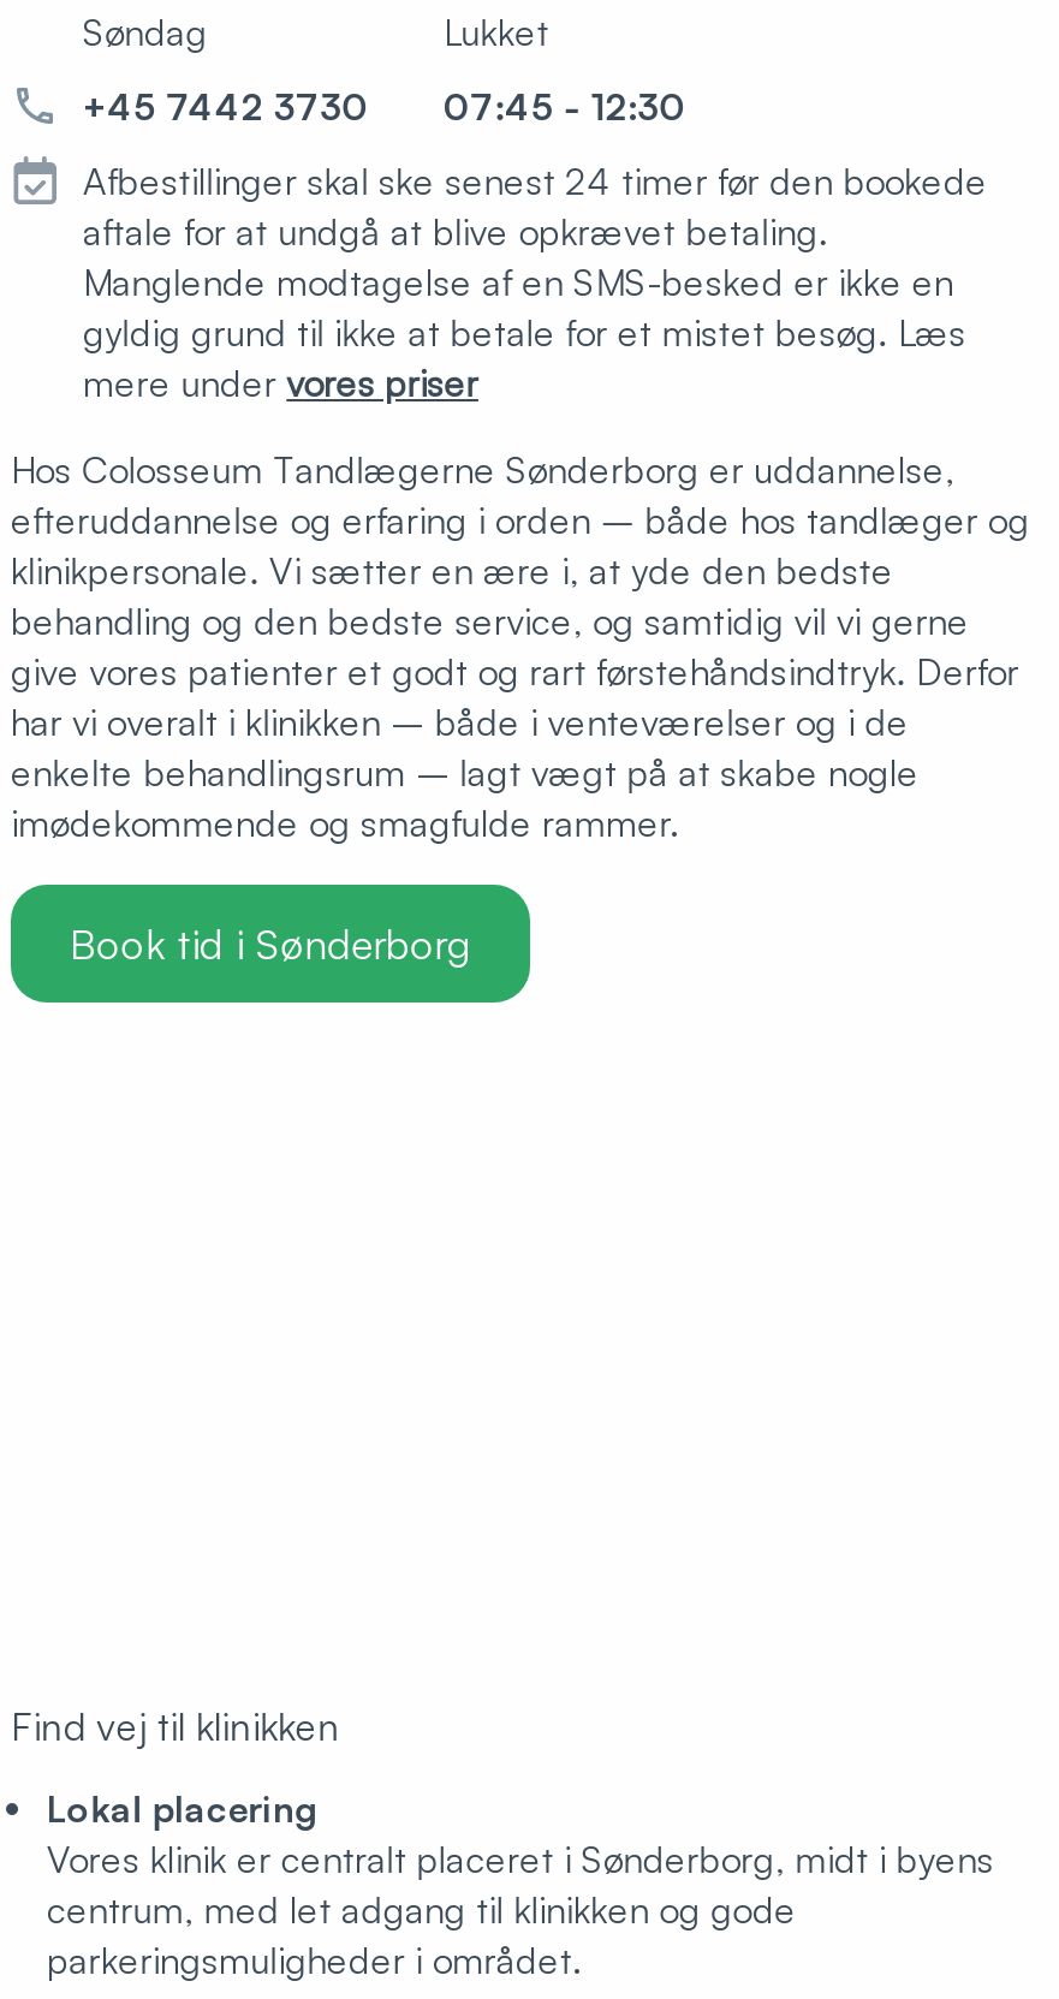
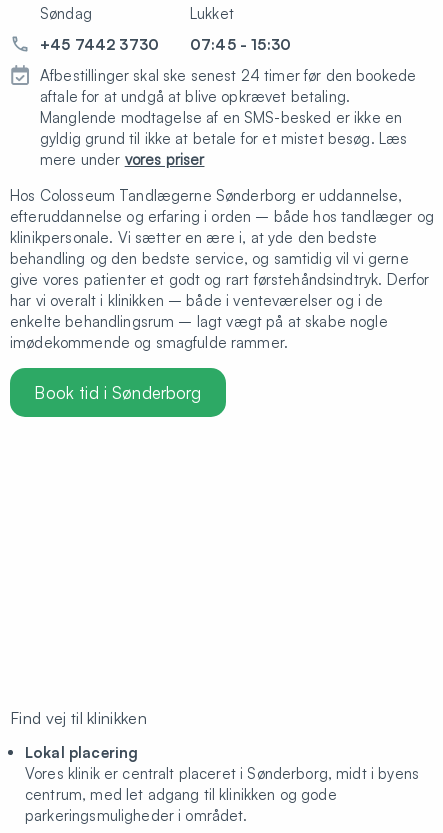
[83,83,686,129] +45 7442 3730 07:45 - 12:30 -> [40,34,291,53] +45 7442 3730 07:45 - 15:30

